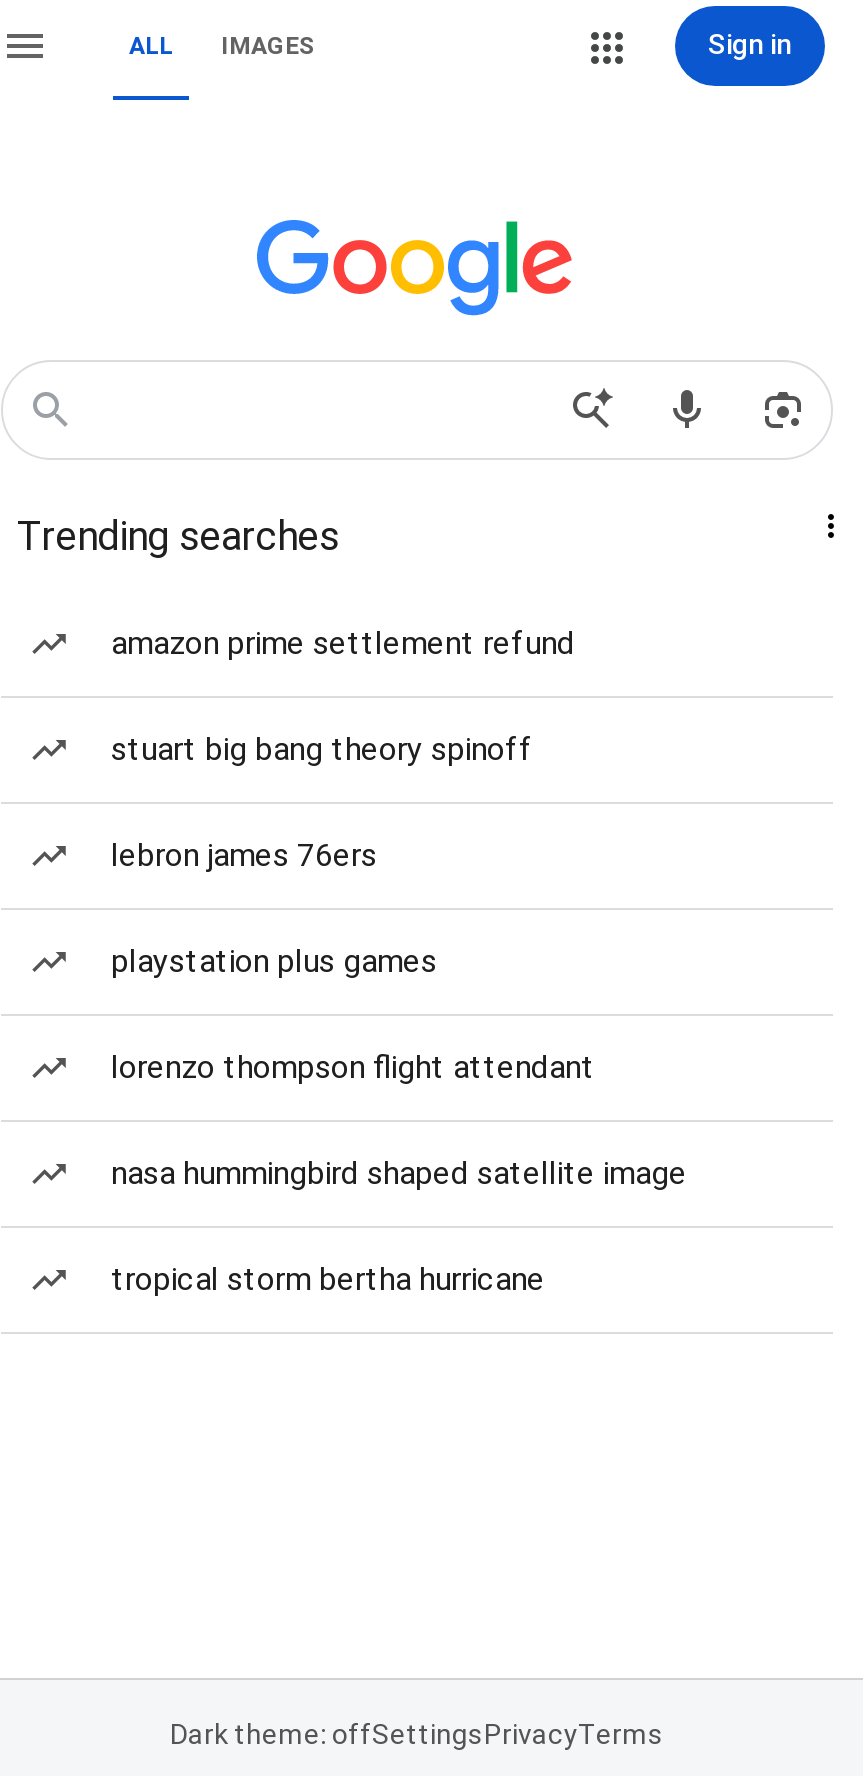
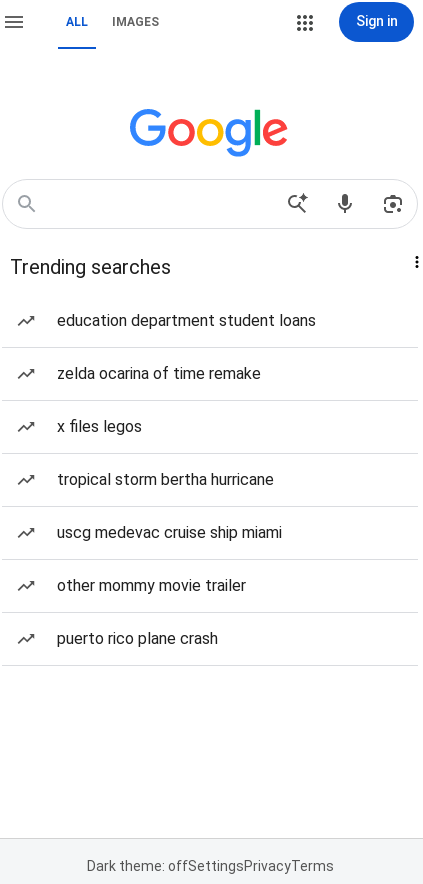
[111,624,687,1192] amazon prime settlement refund | stuart big bang theory spinoff | lebron james 76ers | playstation plus games | lorenzo thompson flight attendant | nasa hummingbird shaped satellite image -> [57,311,316,436] education department student loans | zelda ocarina of time remake | x files legos
moved [111,1260,545,1298] -> [57,470,274,489]: tropical storm bertha hurricane
none -> [57,523,282,648] uscg medevac cruise ship miami | other mommy movie trailer | puerto rico plane crash

